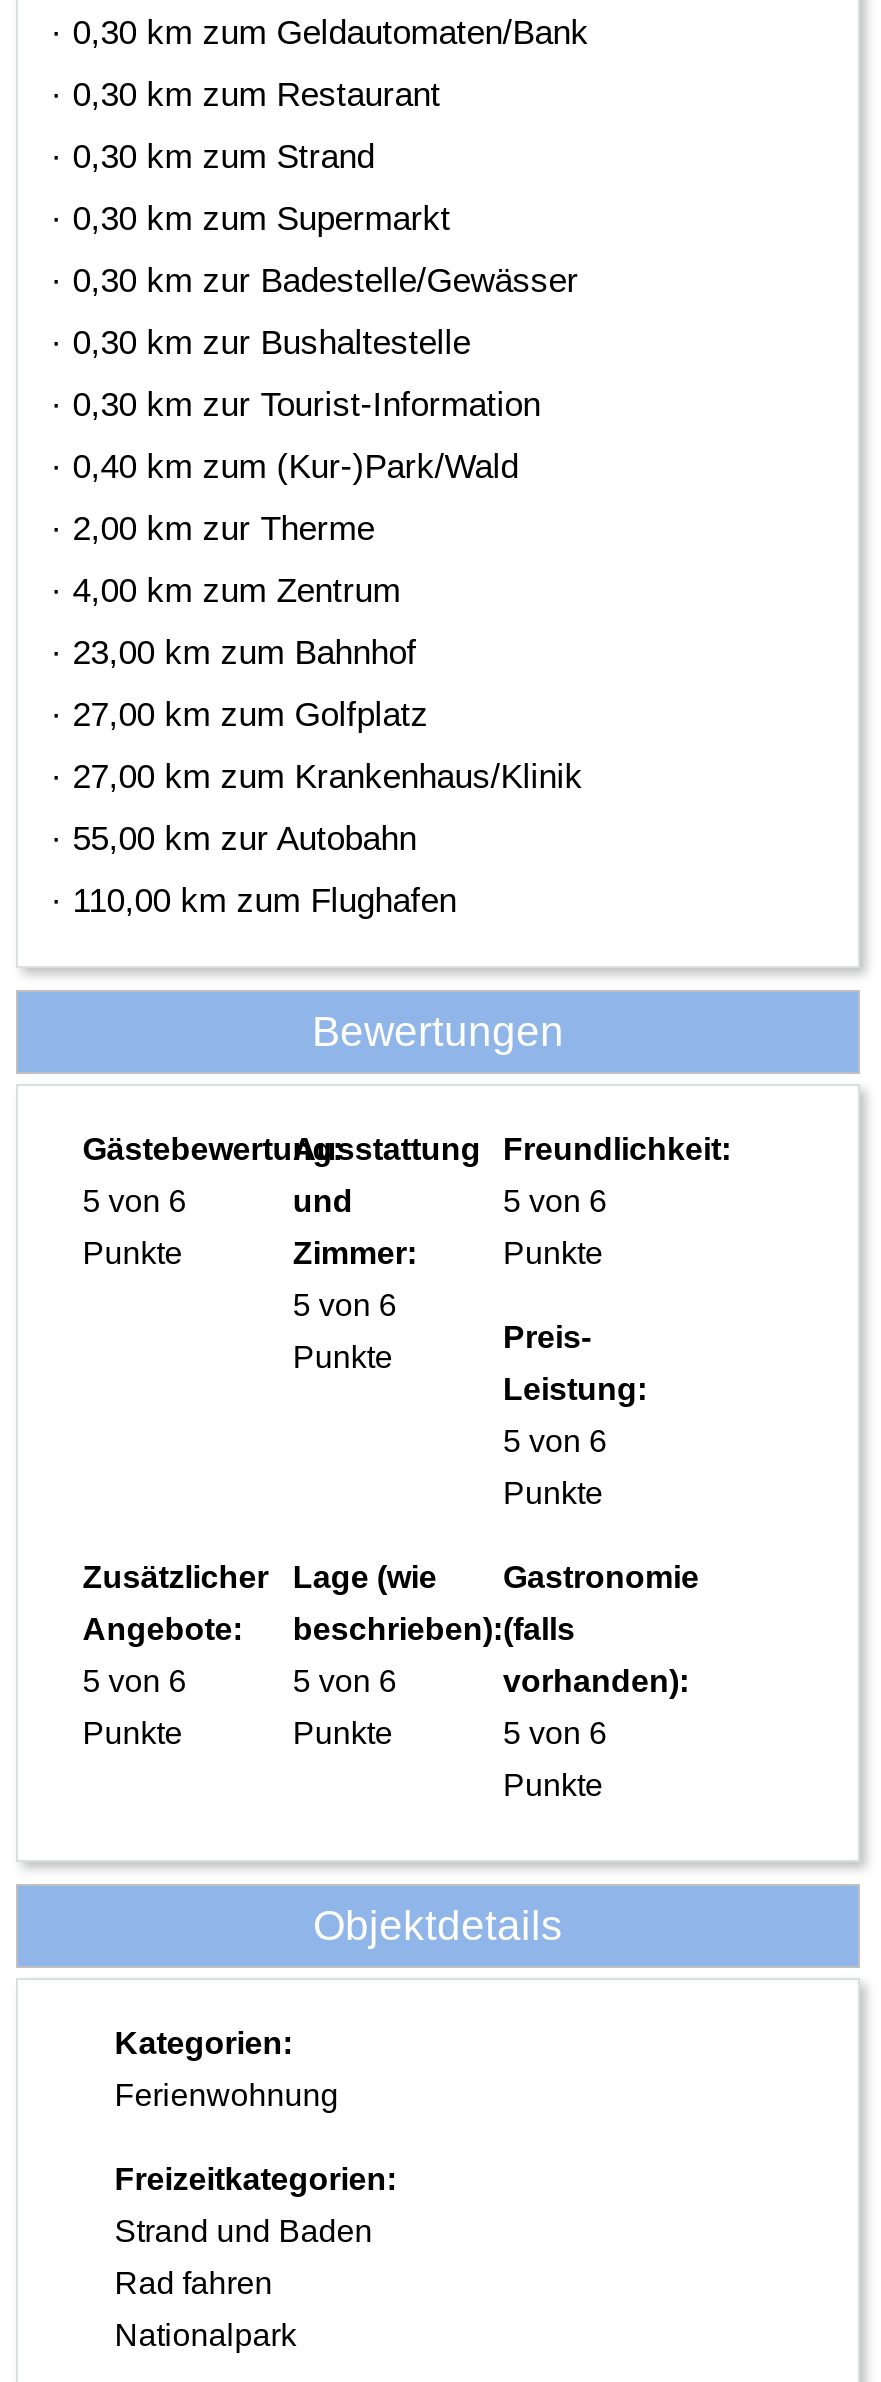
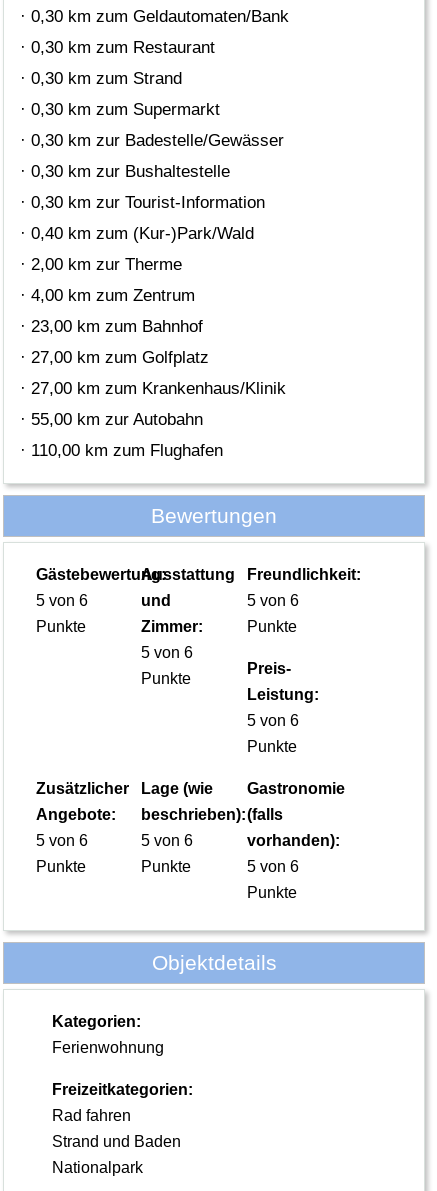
moved [114,2215,372,2249] -> [52,1133,181,1150]: Strand und Baden
moved [114,2267,272,2301] -> [52,1107,131,1124]: Rad fahren

